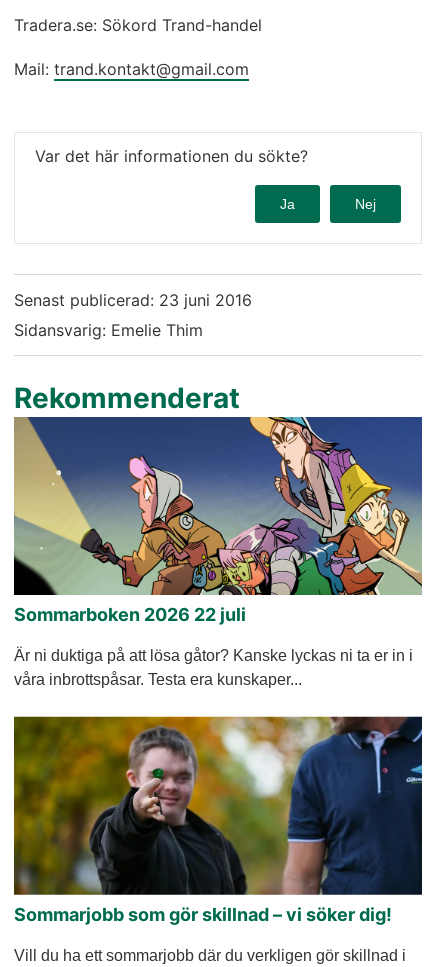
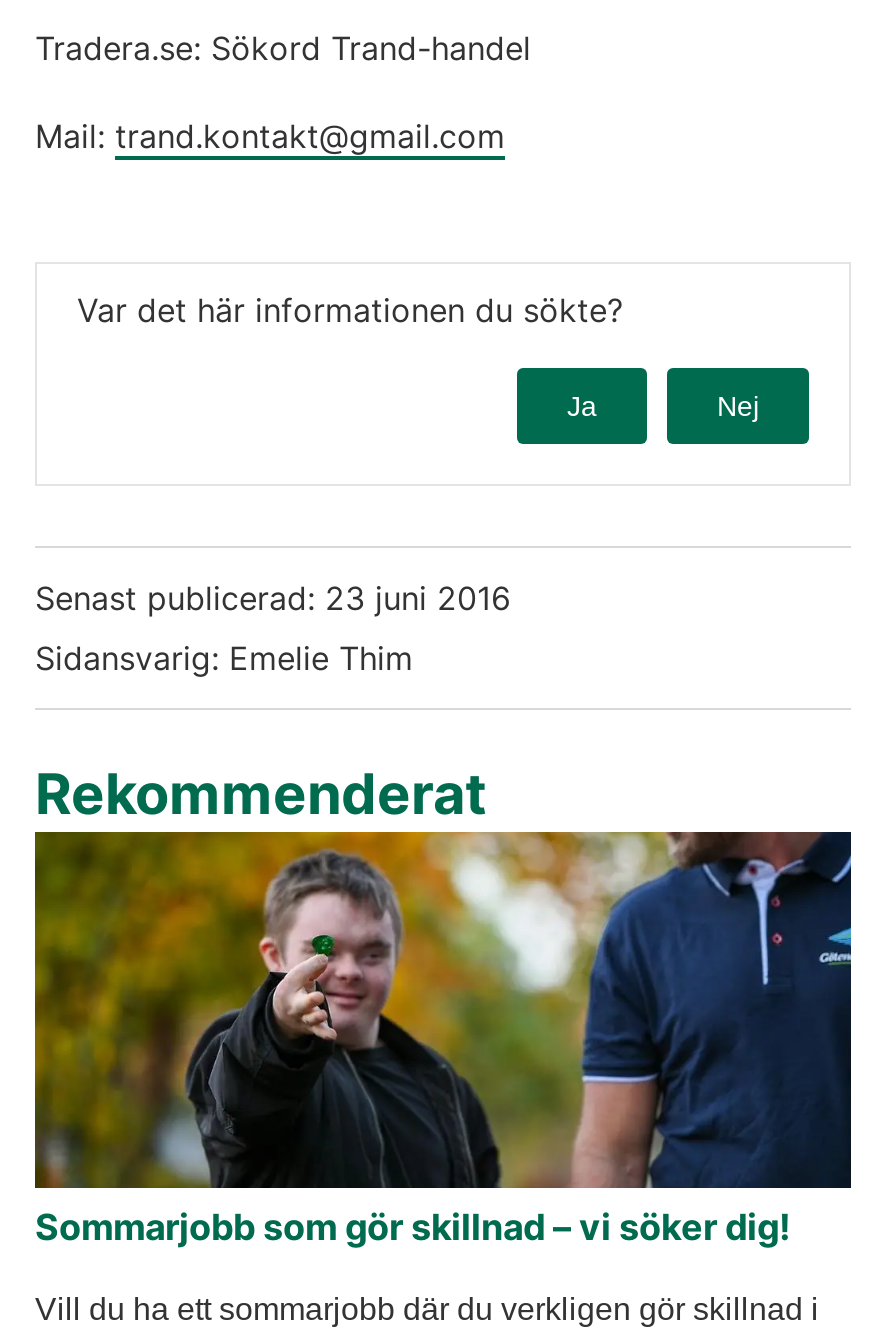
[14,416,423,688] [image] | Sommarboken 2026 22 juli | Är ni duktiga på att lösa gåtor? Kanske lyckas ni ta er in i | våra inbrottspåsar. Testa era kunskaper... -> none

